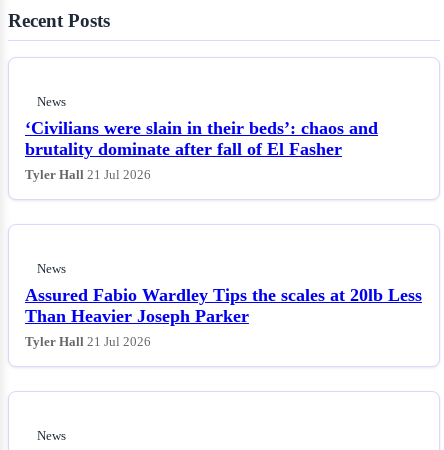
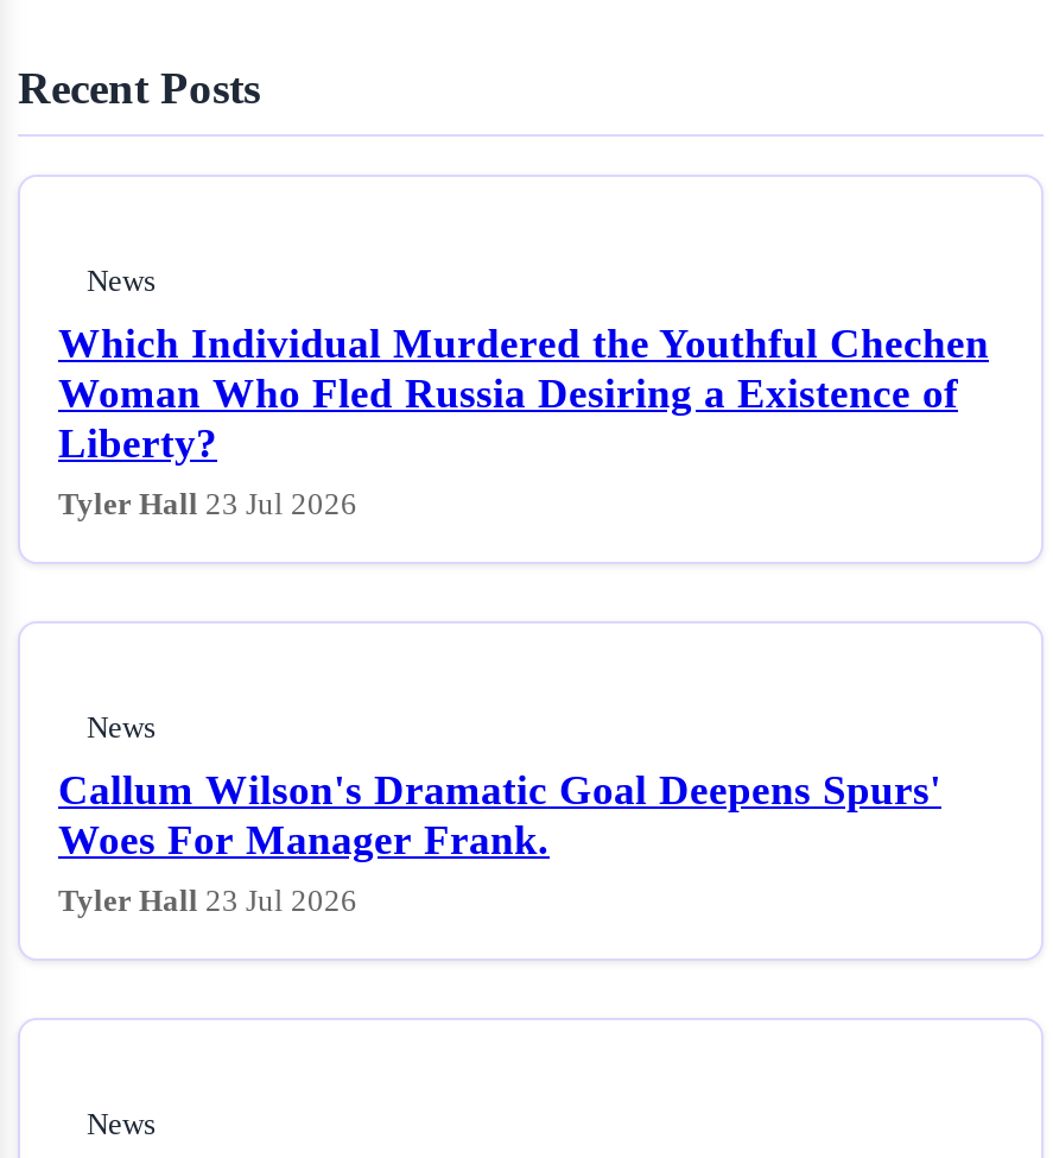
[25,118,378,182] ‘Civilians were slain in their beds’: chaos and | brutality dominate after fall of El Fasher | Tyler Hall 21 Jul 2026 -> [58,320,989,522] Which Individual Murdered the Youthful Chechen | Woman Who Fled Russia Desiring a Existence of | Liberty? | Tyler Hall 23 Jul 2026
[25,285,422,349] Assured Fabio Wardley Tips the scales at 20lb Less | Than Heavier Joseph Parker | Tyler Hall 21 Jul 2026 -> [58,766,941,918] Callum Wilson's Dramatic Goal Deepens Spurs' | Woes For Manager Frank. | Tyler Hall 23 Jul 2026

